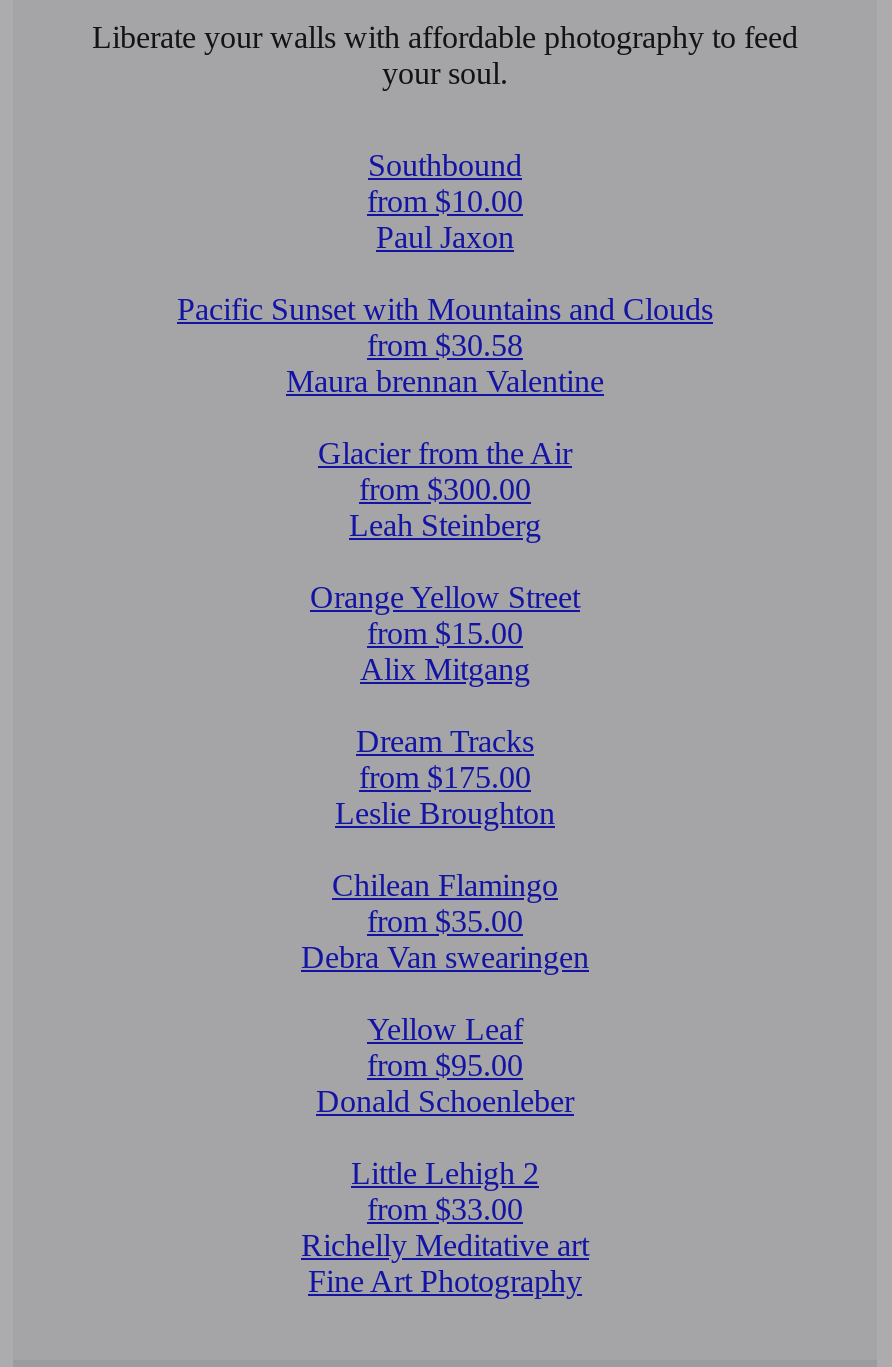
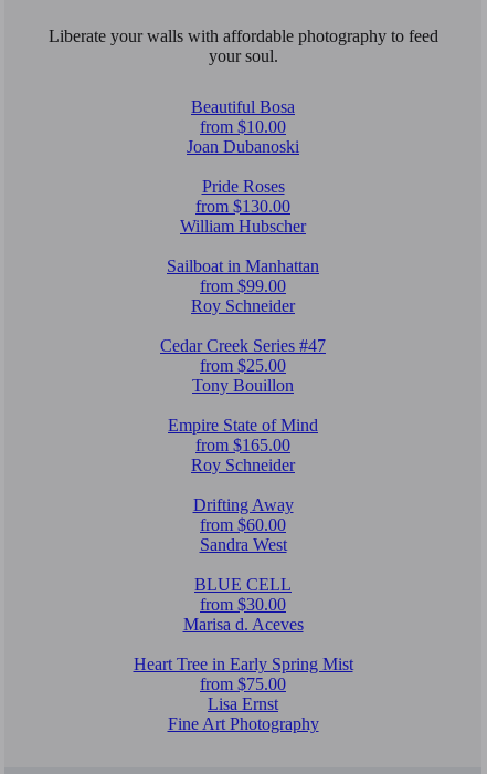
[368,148,522,182] Southbound -> [191,97,295,116] Beautiful Bosa
[376,220,514,254] Paul Jaxon -> [187,137,299,156] Joan Dubanoski
[177,292,713,398] Pacific Sunset with Mountains and Clouds | from $30.58 | Maura brennan Valentine -> [180,177,306,235] Pride Roses | from $130.00 | William Hubscher
[318,436,572,542] Glacier from the Air | from $300.00 | Leah Steinberg -> [167,256,319,315] Sailboat in Manhattan | from $99.00 | Roy Schneider
[310,580,580,686] Orange Yellow Street | from $15.00 | Alix Mitgang -> [160,336,326,395] Cedar Creek Series #47 | from $25.00 | Tony Bouillon
[335,724,555,830] Dream Tracks | from $175.00 | Leslie Broughton -> [168,416,318,474] Empire State of Mind | from $165.00 | Roy Schneider
[301,868,589,974] Chilean Flamingo | from $35.00 | Debra Van swearingen -> [193,495,293,554] Drifting Away | from $60.00 | Sandra West
[316,1012,574,1118] Yellow Leaf | from $95.00 | Donald Schoenleber -> [183,575,303,633] BLUE CELL | from $30.00 | Marisa d. Aceves
[301,1156,589,1262] Little Lehigh 2 | from $33.00 | Richelly Meditative art -> [133,654,353,713] Heart Tree in Early Spring Mist | from $75.00 | Lisa Ernst

